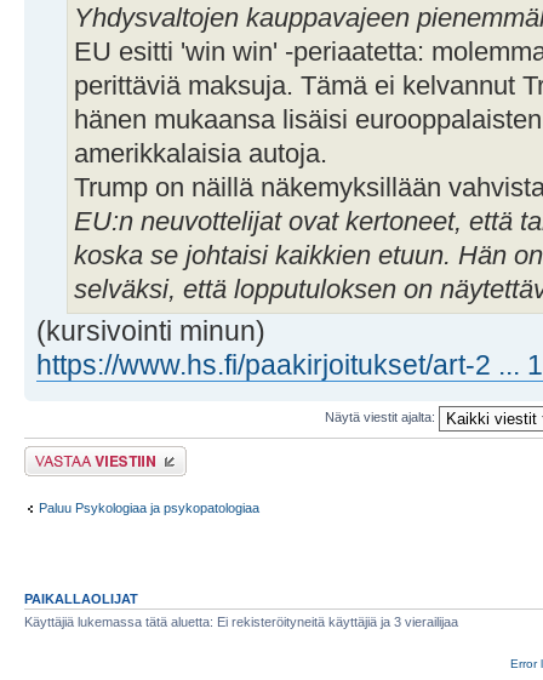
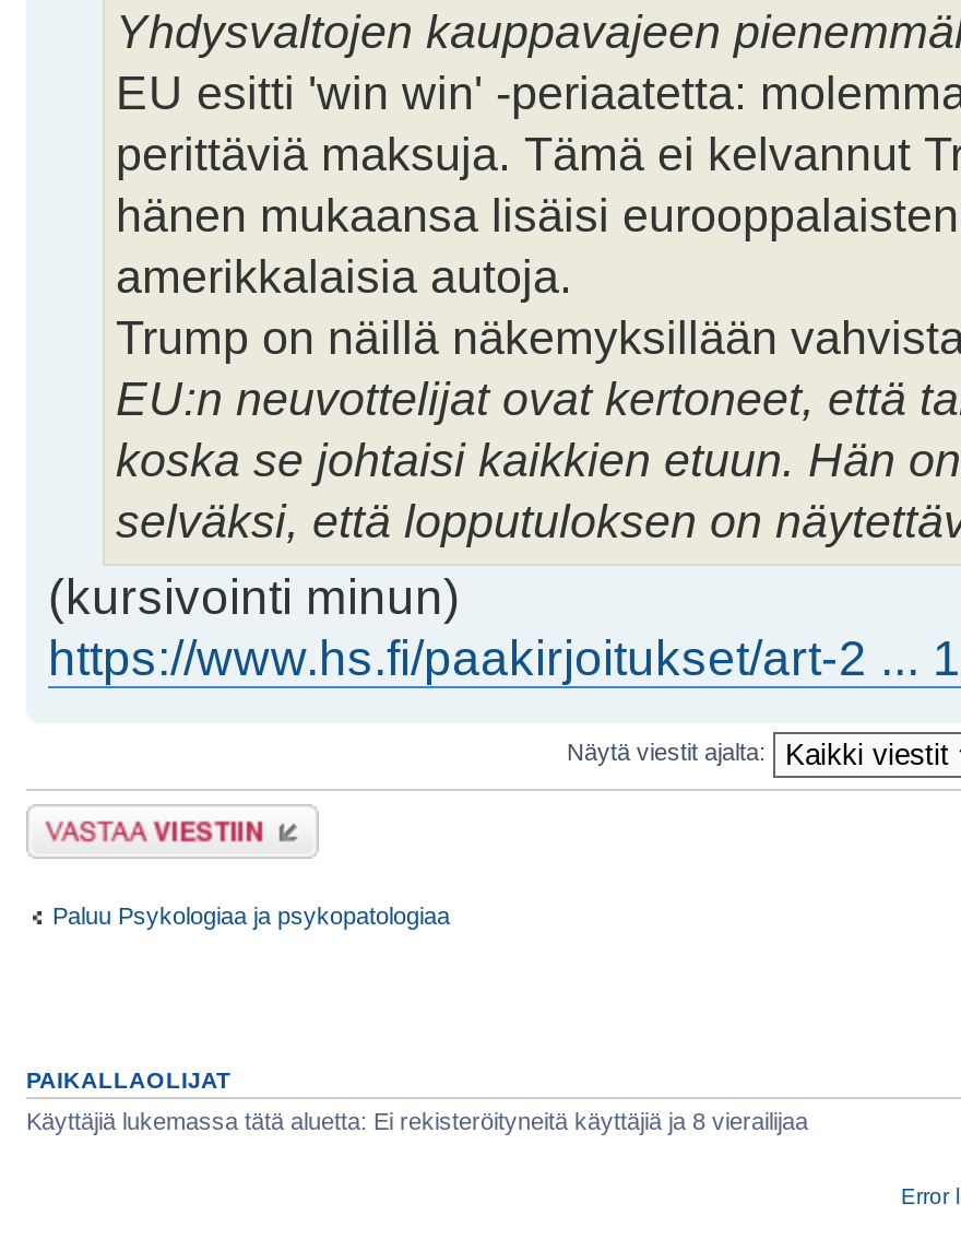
[24,615,458,629] Käyttäjiä lukemassa tätä aluetta: Ei rekisteröityneitä käyttäjiä ja 3 vierailijaa -> [26,1108,808,1134] Käyttäjiä lukemassa tätä aluetta: Ei rekisteröityneitä käyttäjiä ja 8 vierailijaa

